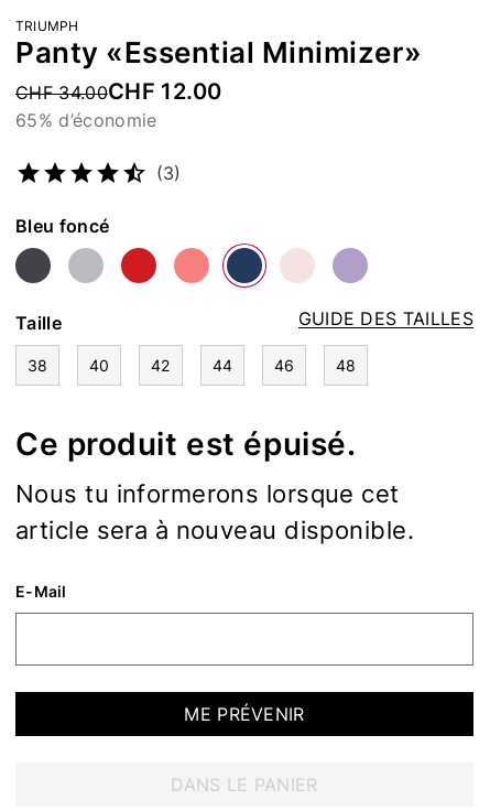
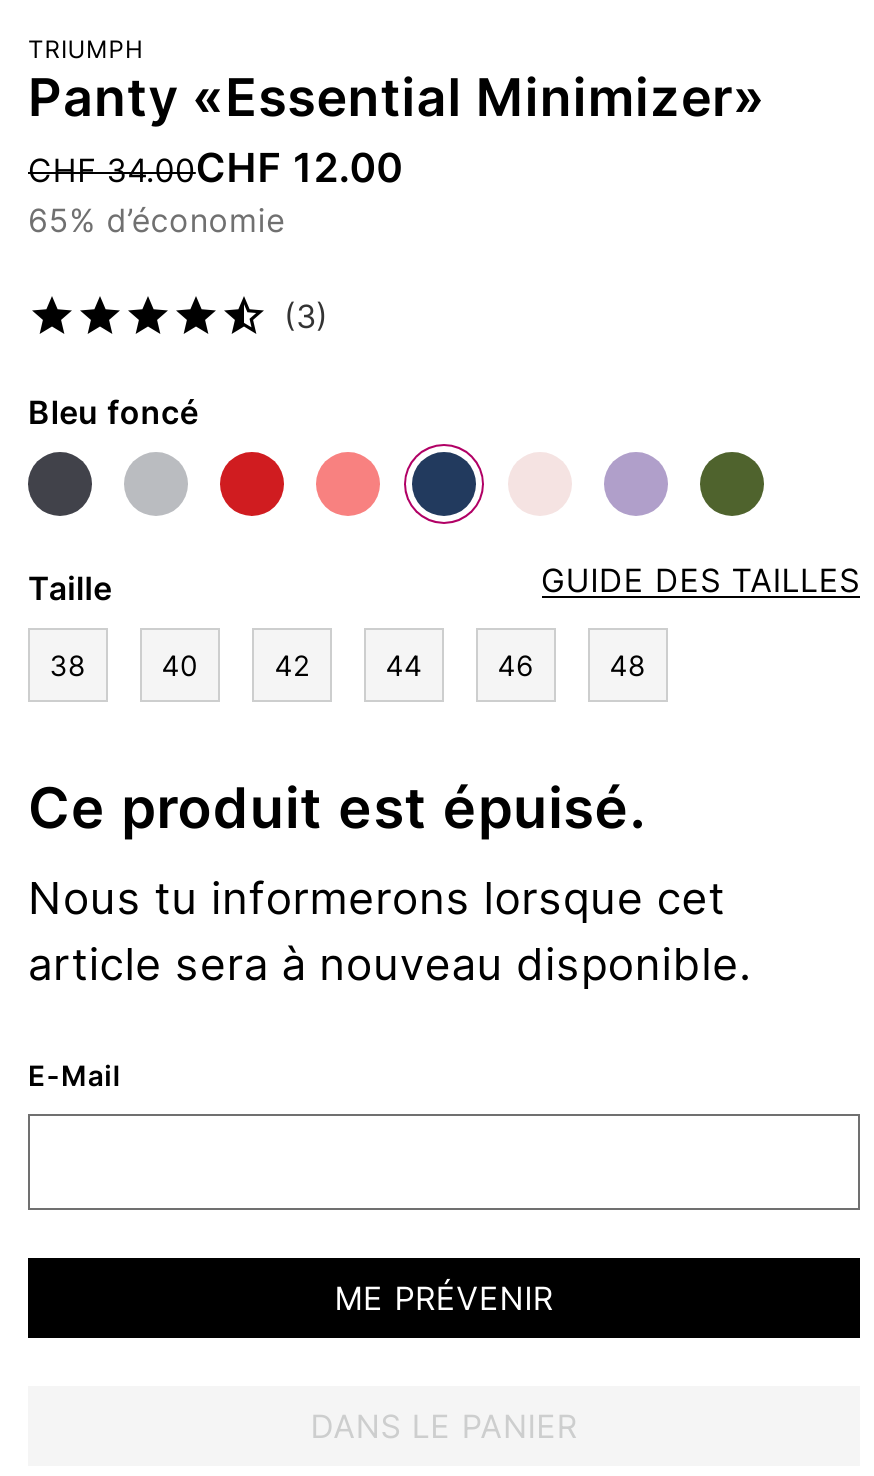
none -> [698,450,766,518] [image]

